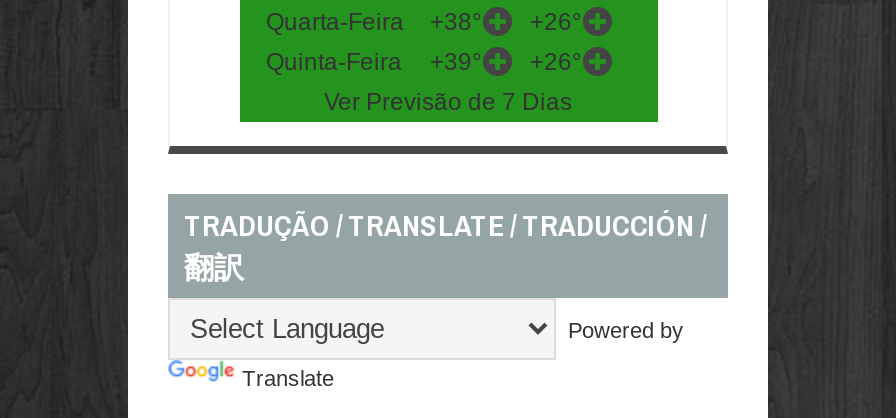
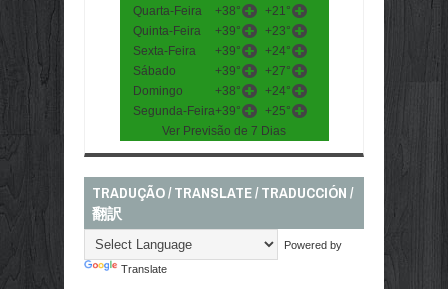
[266,8,582,36] Quarta-Feira +38° +26° -> [133,4,291,18] Quarta-Feira +38° +21°
[530,48,582,76] +26° -> [133,24,291,118] +23° | Sexta-Feira | +39° | +24° | Sábado | +39° | +27° | Domingo | +38° | +24° | Segunda-Feira+39° | +25°

